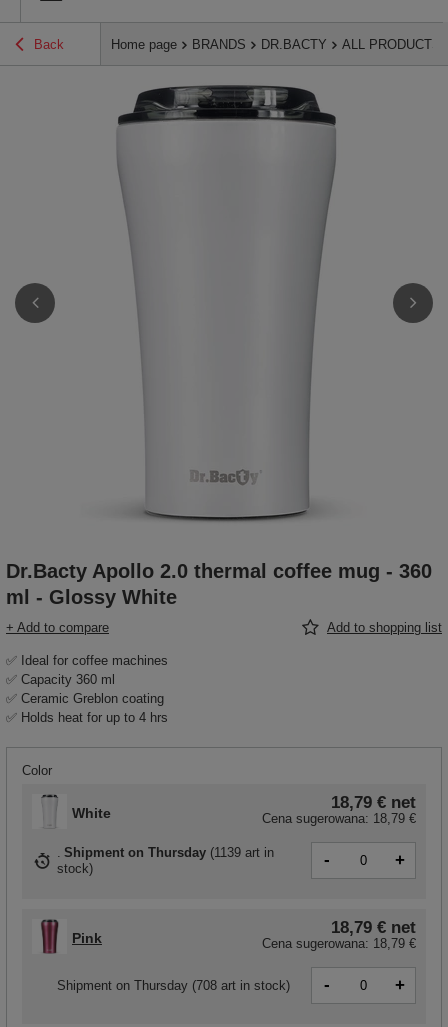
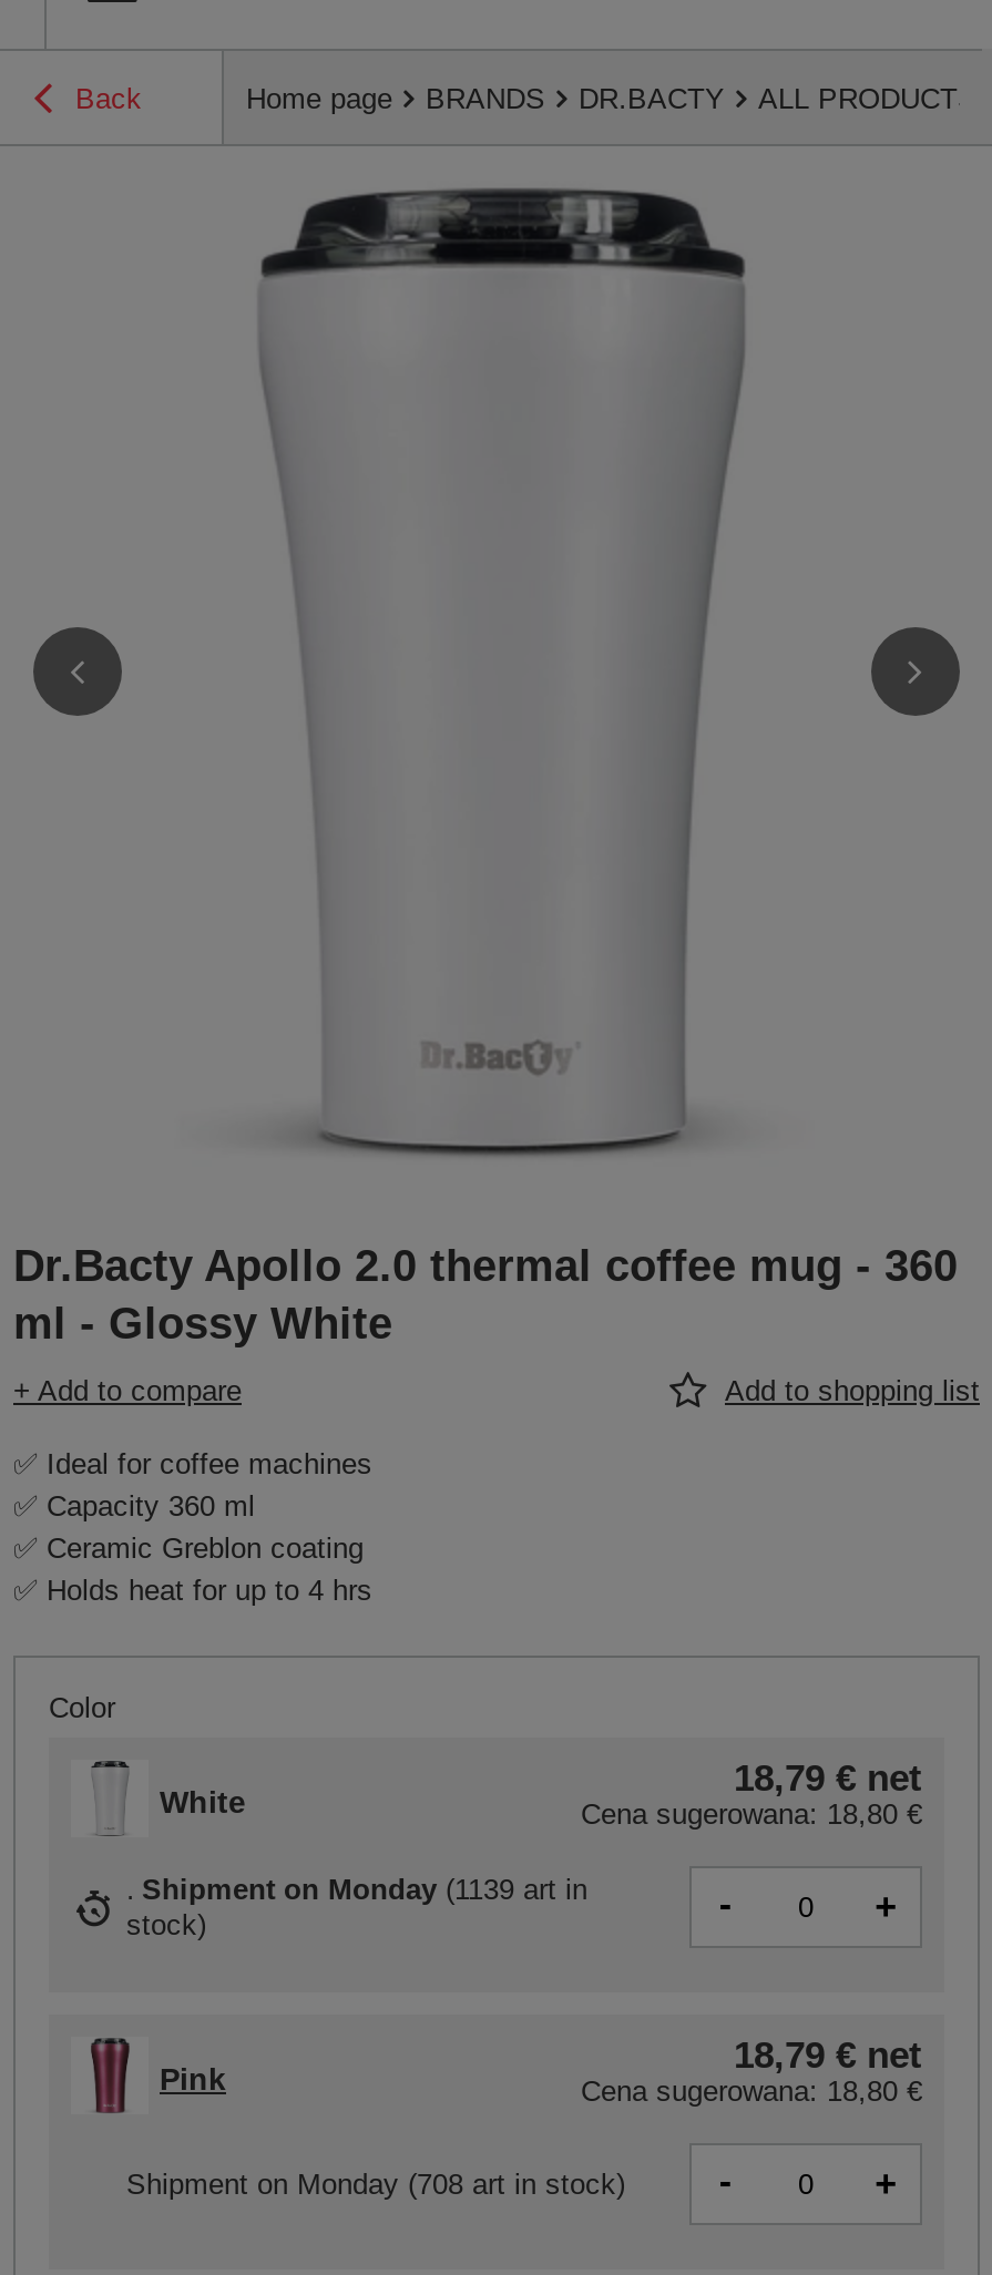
[262,811,416,826] Cena sugerowana: 18,79 € -> [581,1798,922,1831] Cena sugerowana: 18,80 €
[64,845,274,860] Shipment on Thursday (1139 art in -> [142,1872,587,1905] Shipment on Monday (1139 art in
[262,936,416,951] Cena sugerowana: 18,79 € -> [581,2075,922,2108] Cena sugerowana: 18,80 €
[57,978,290,993] Shipment on Thursday (708 art in stock) -> [126,2167,625,2200] Shipment on Monday (708 art in stock)

